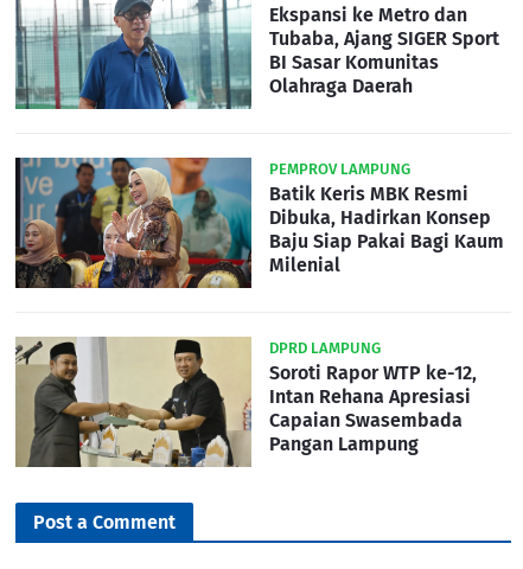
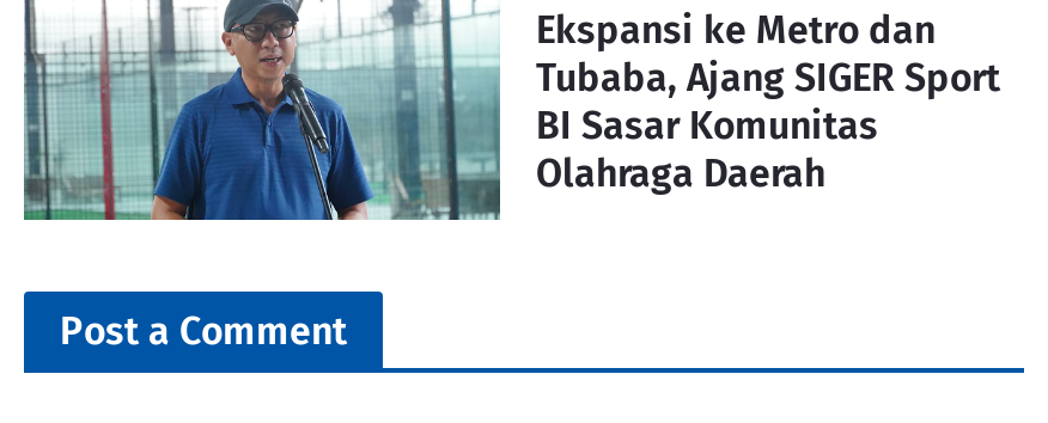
[14,145,504,289] [image] | PEMPROV LAMPUNG | Batik Keris MBK Resmi | Dibuka, Hadirkan Konsep | Baju Siap Pakai Bagi Kaum | Milenial -> none
[15,335,477,468] [image] | DPRD LAMPUNG | Soroti Rapor WTP ke-12, | Intan Rehana Apresiasi | Capaian Swasembada | Pangan Lampung -> none

